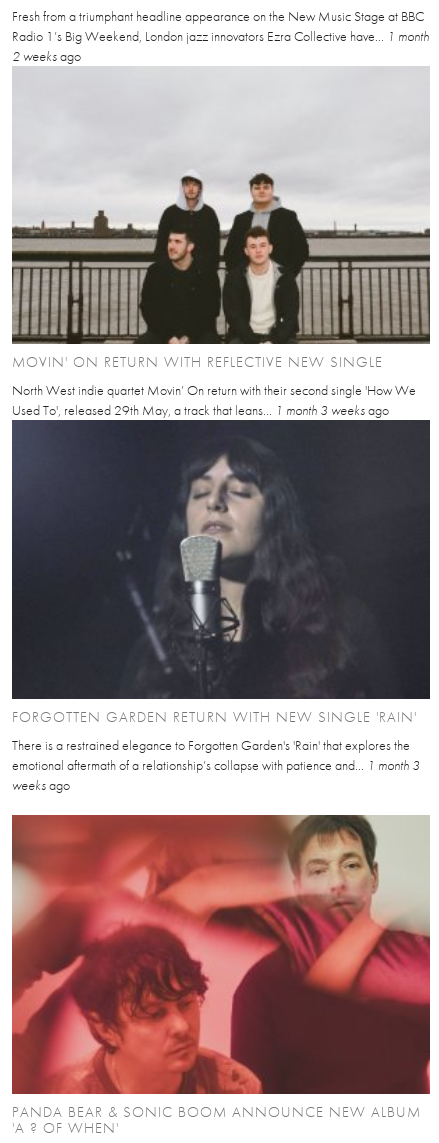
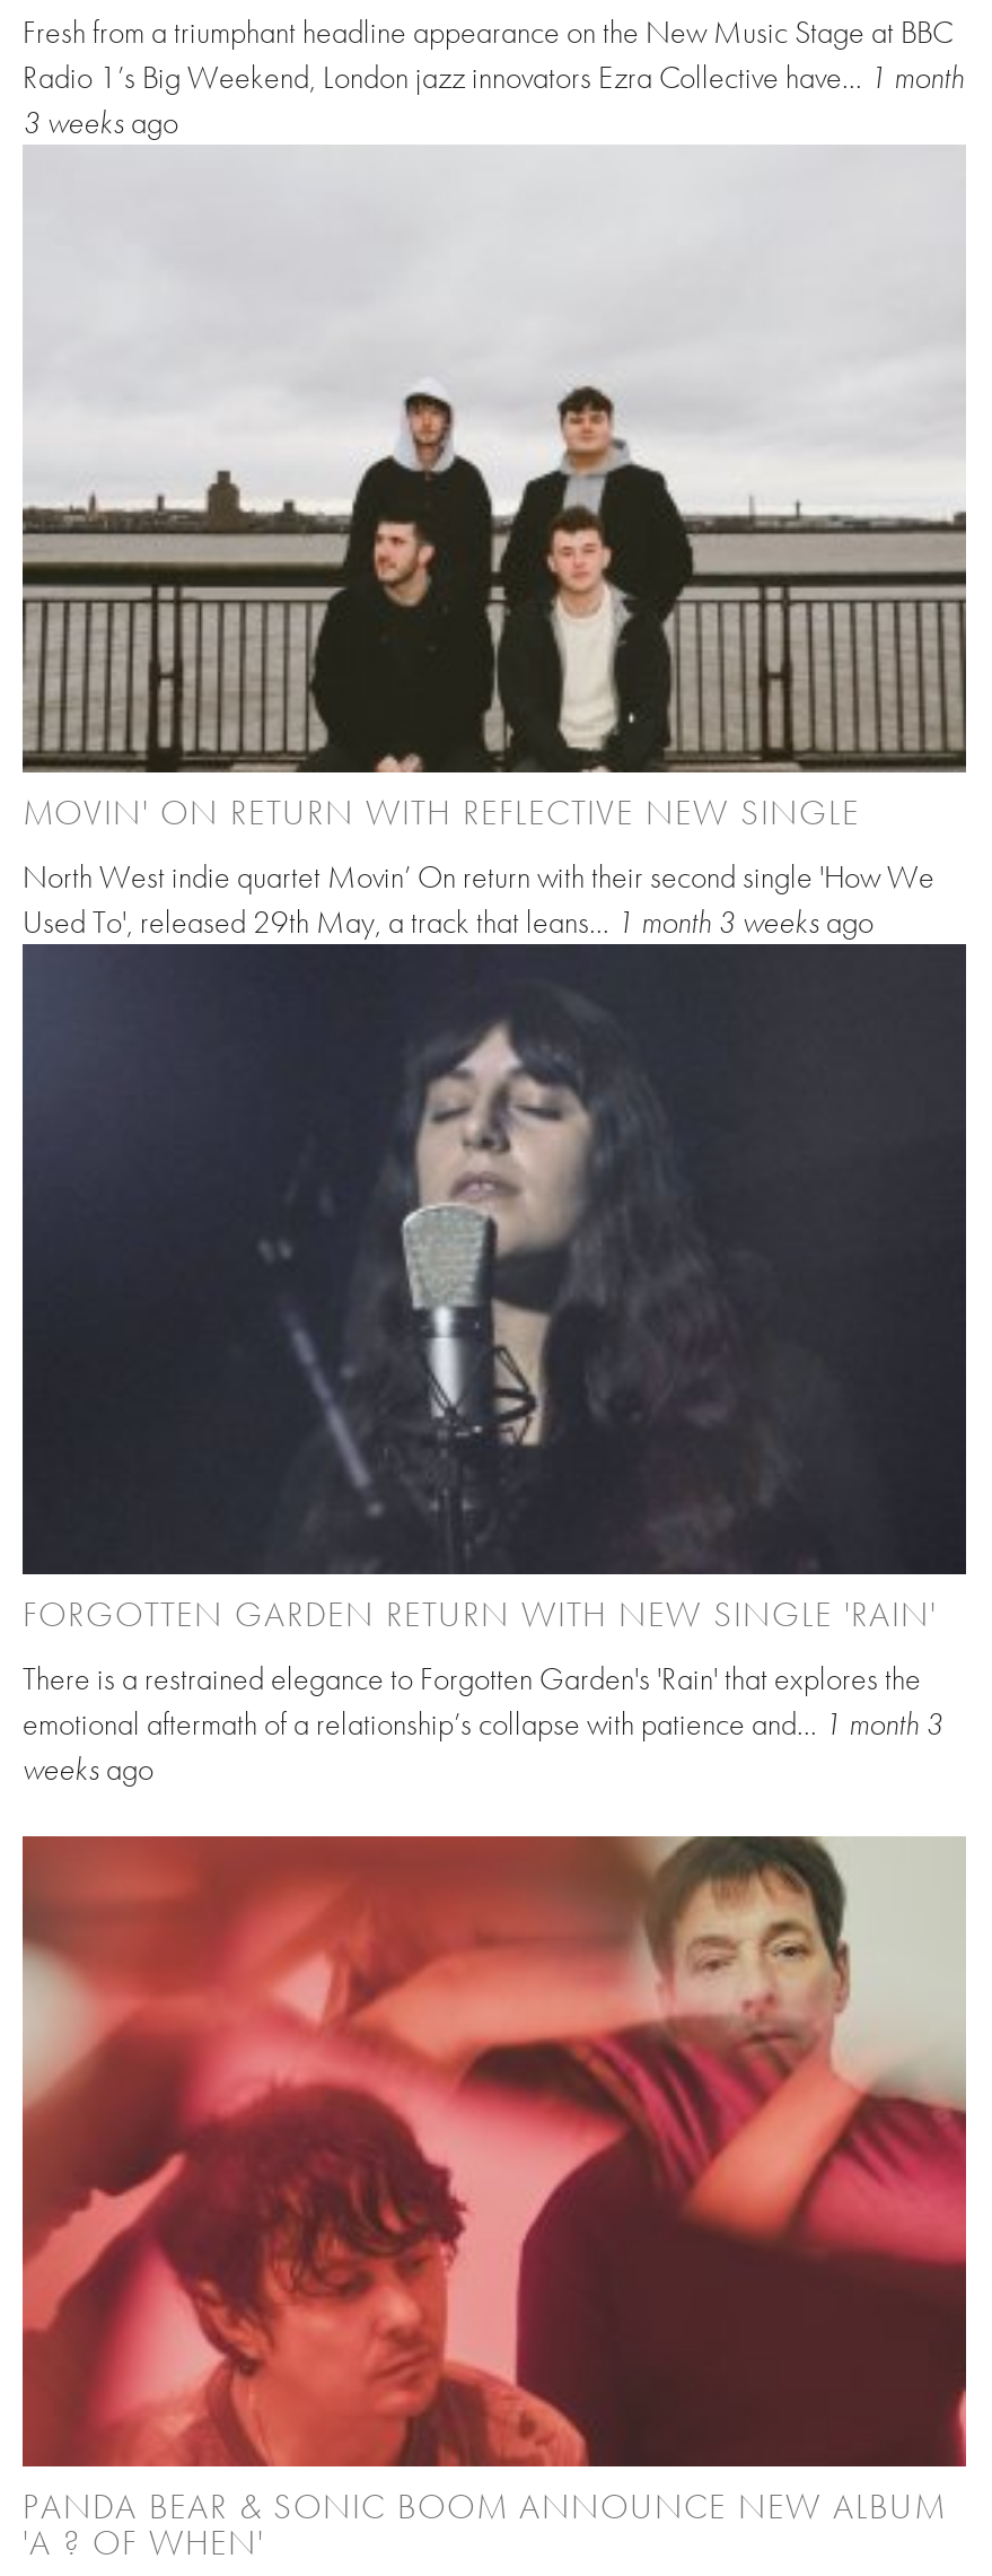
[12,47,81,65] 2 weeks ago -> [23,101,178,142] 3 weeks ago

